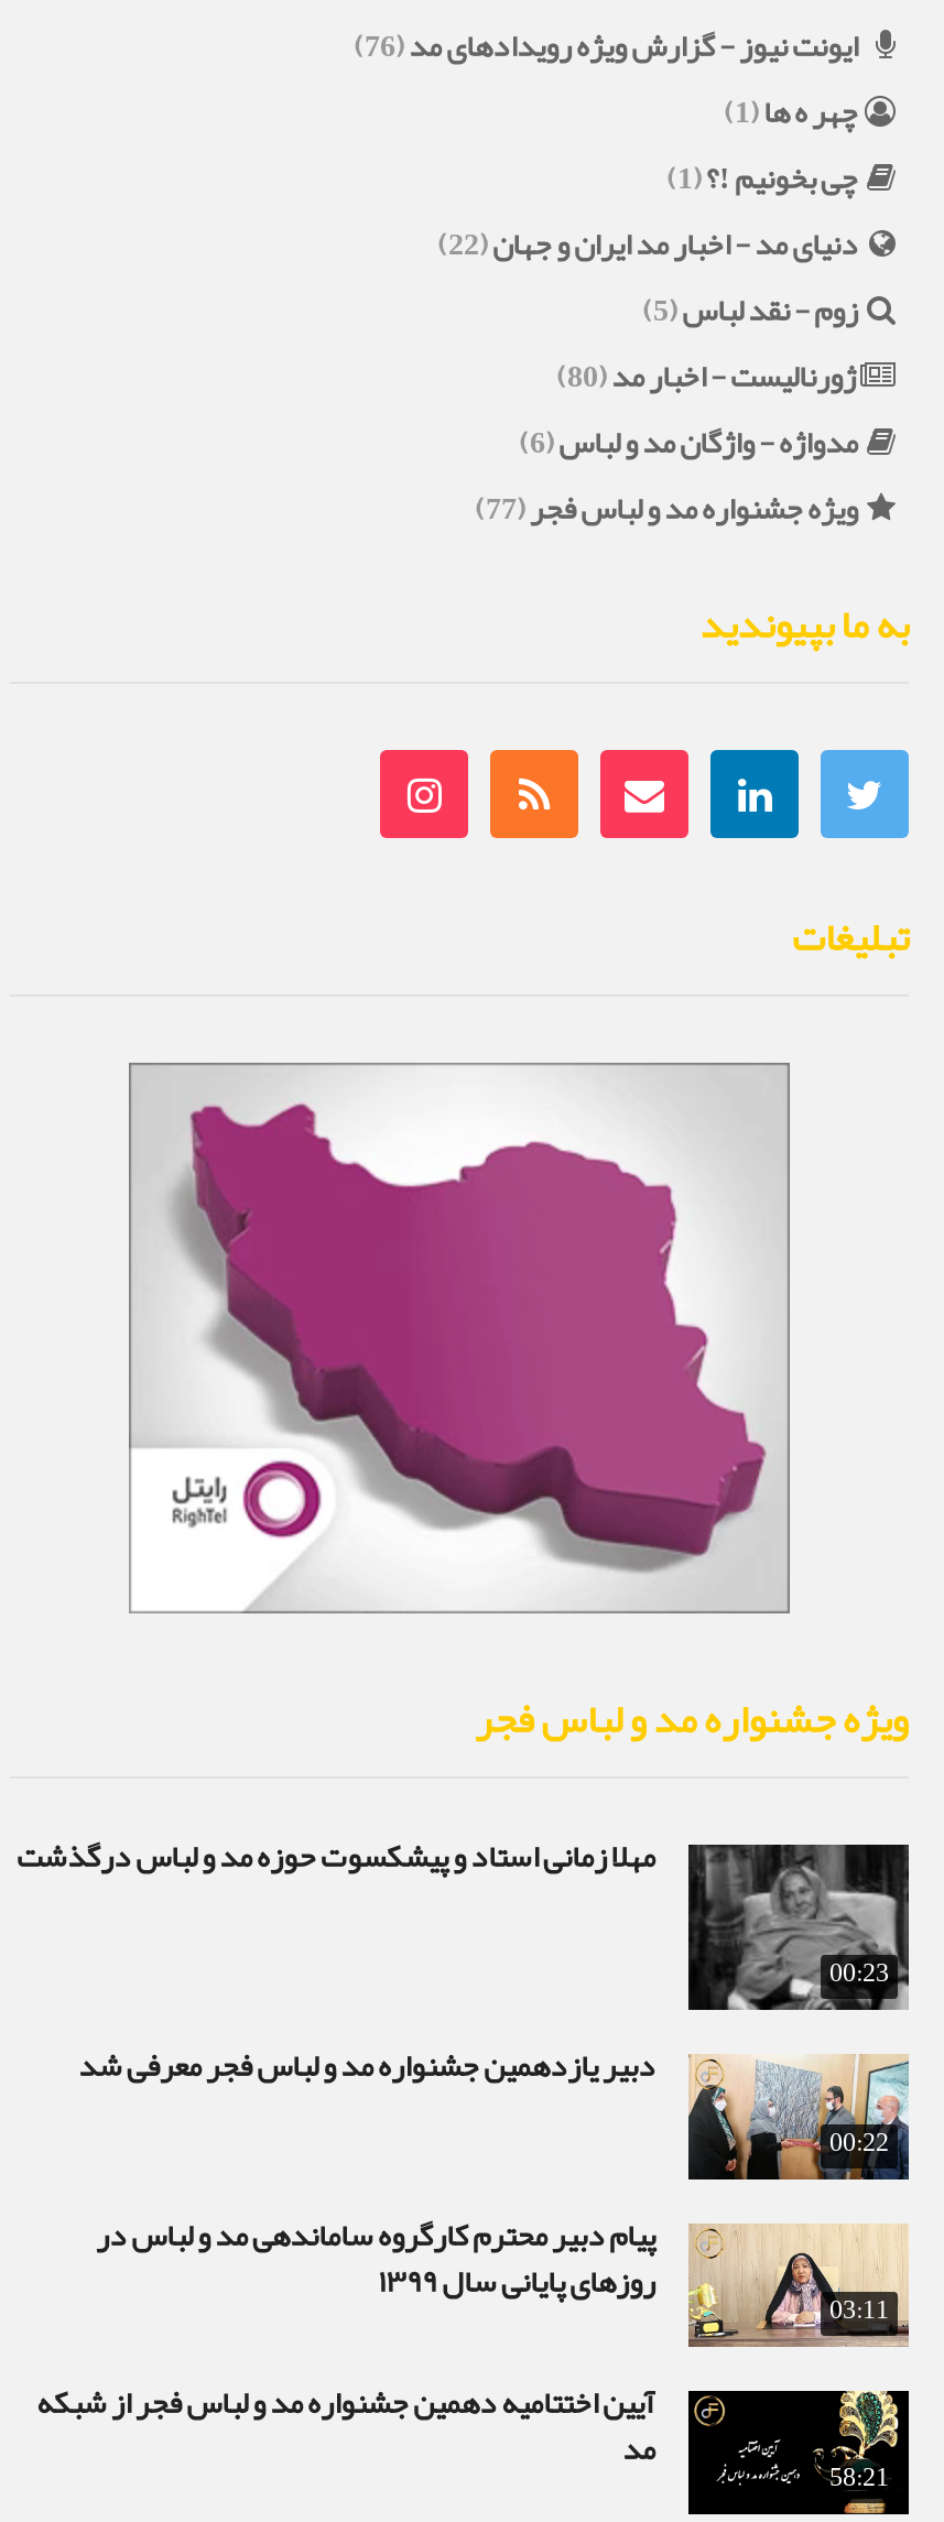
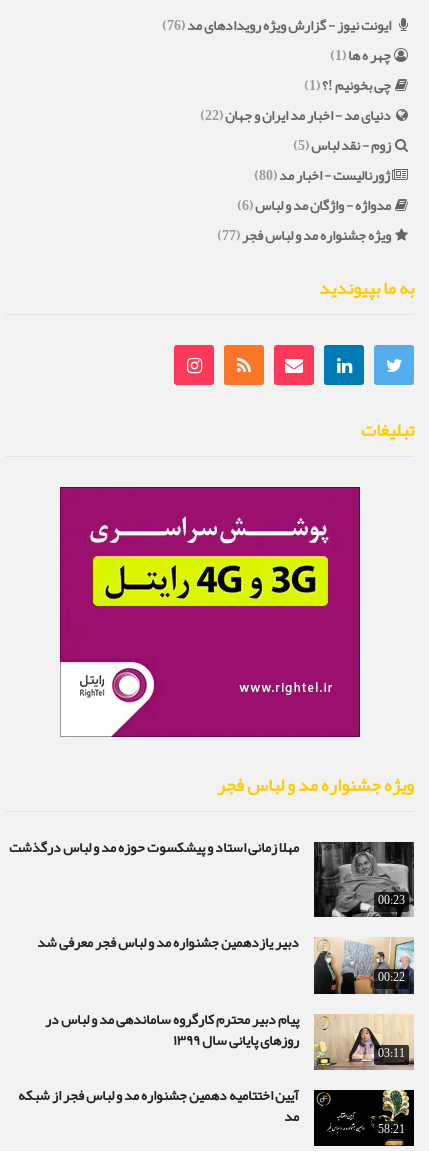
[131,1063,788,1613] [image] -> [60,486,360,738] [image]

